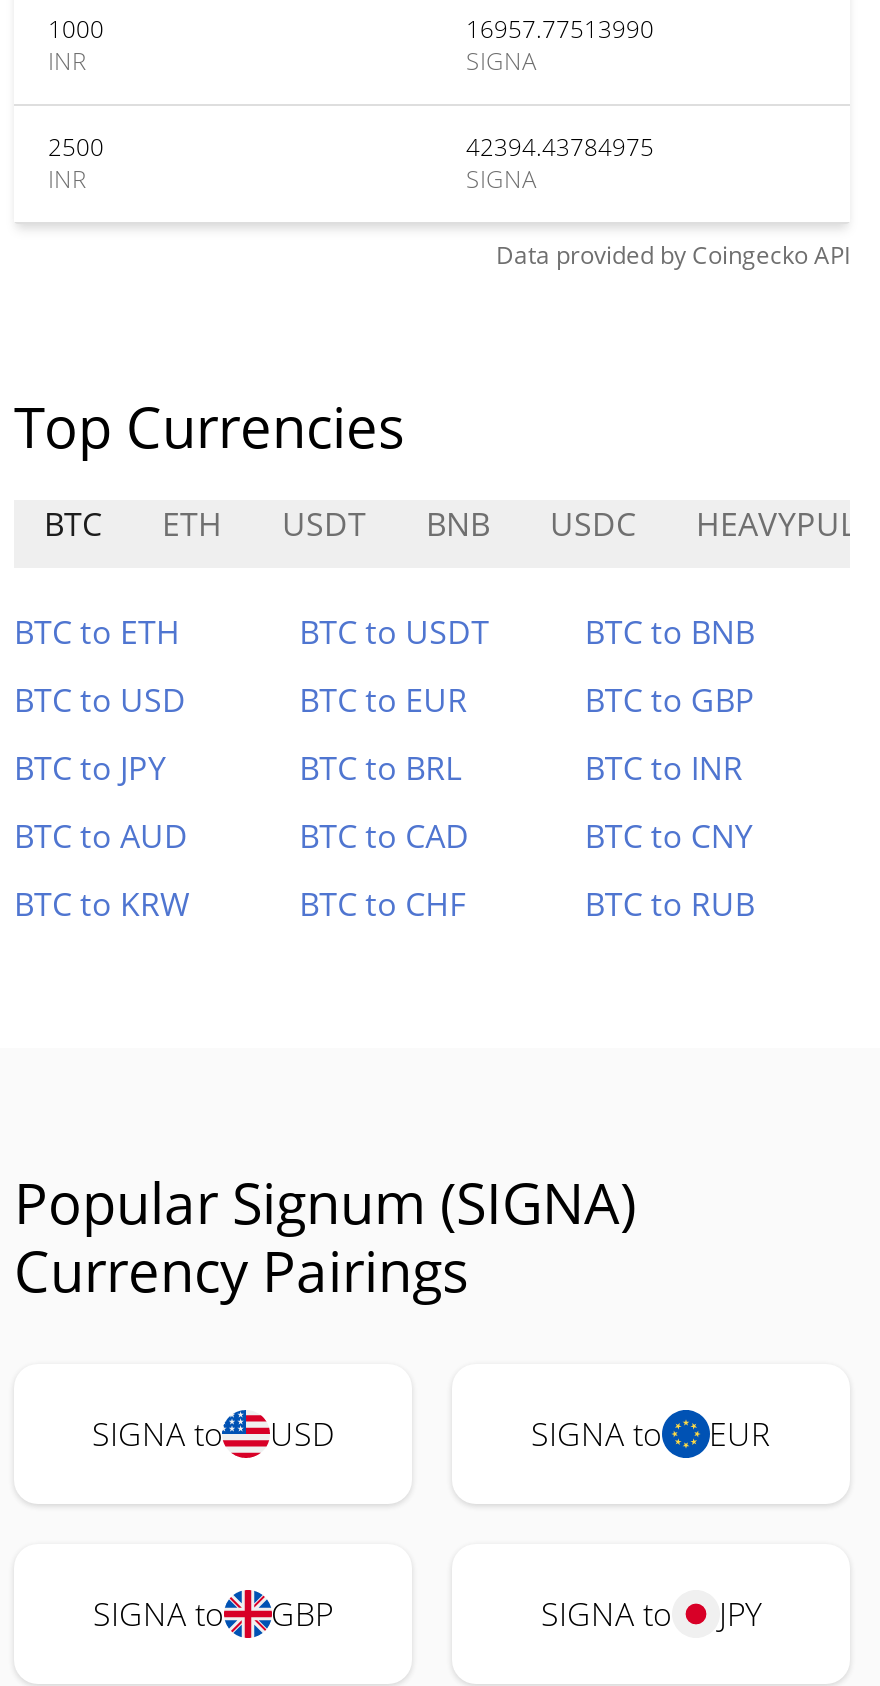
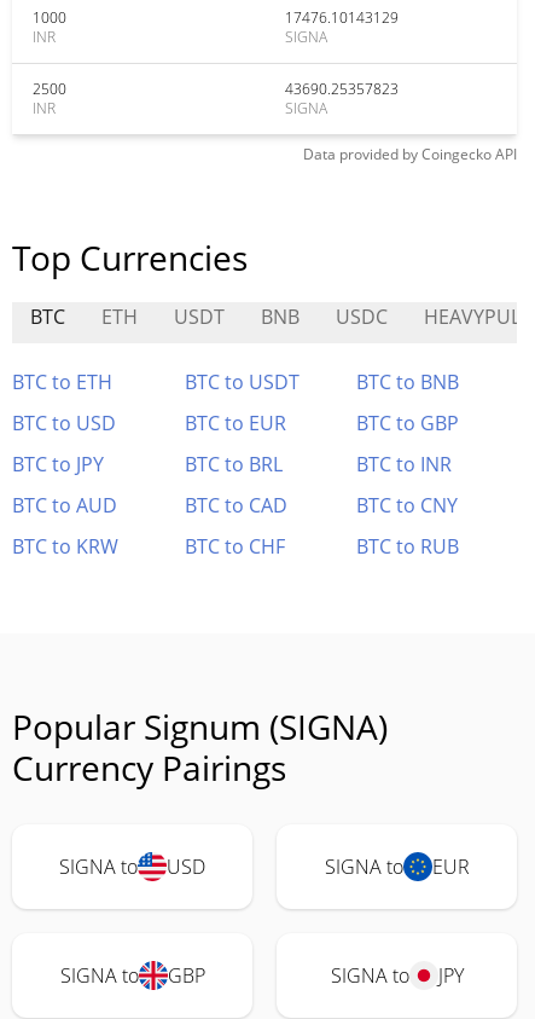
[466,12,654,46] 16957.77513990 -> [285,7,399,28] 17476.10143129
[466,130,654,164] 42394.43784975 -> [285,79,399,99] 43690.25357823

